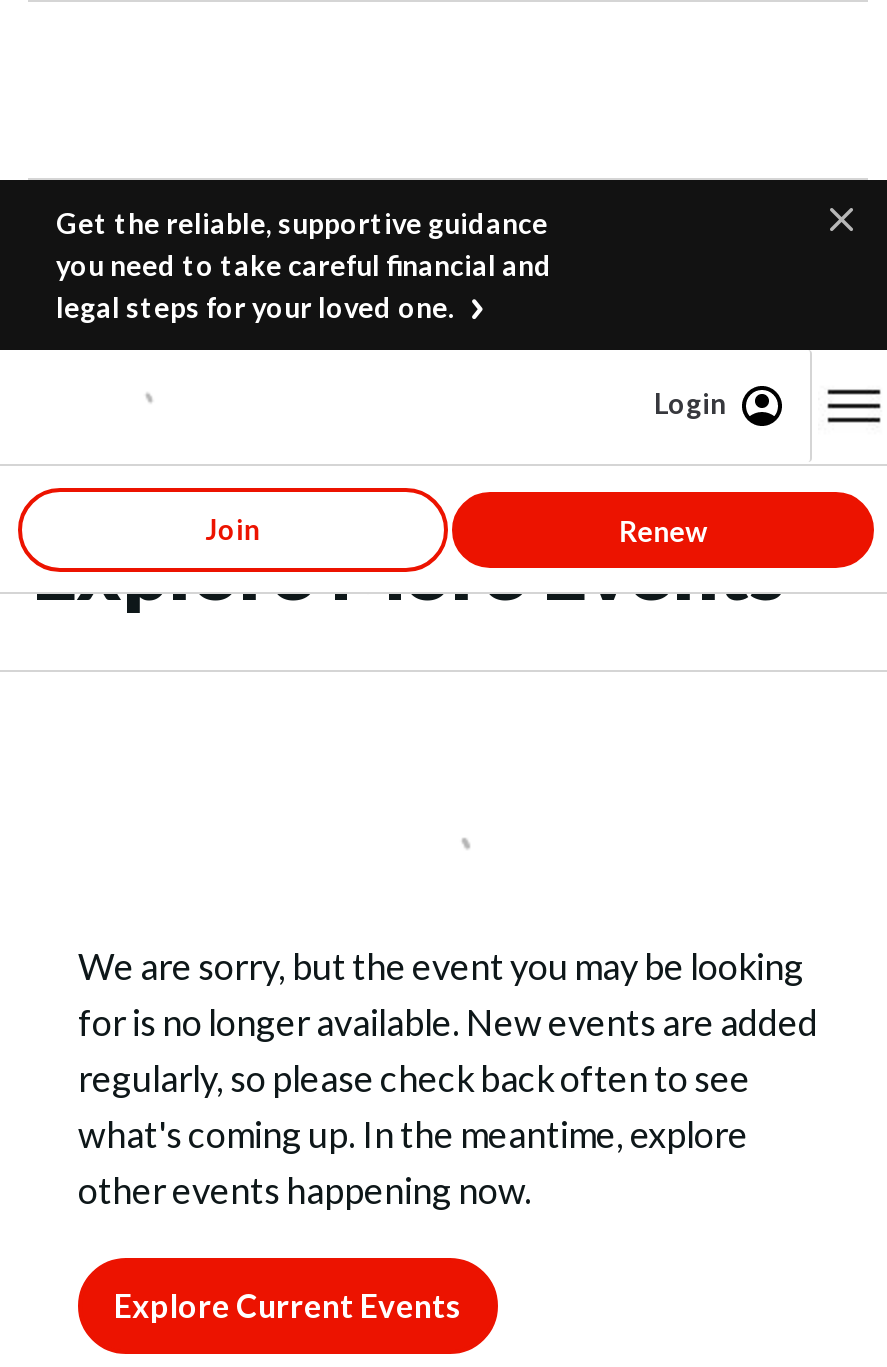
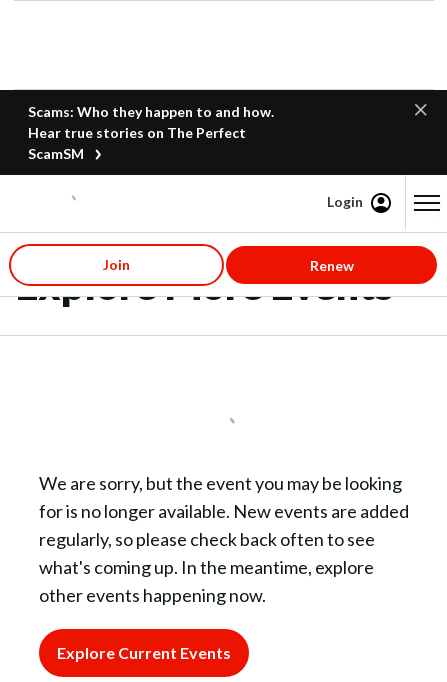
[56,206,552,324] Get the reliable, supportive guidance | you need to take careful financial and | legal steps for your loved one. -> [28,103,274,162] Scams: Who they happen to and how. | Hear true stories on The Perfect | ScamSM

